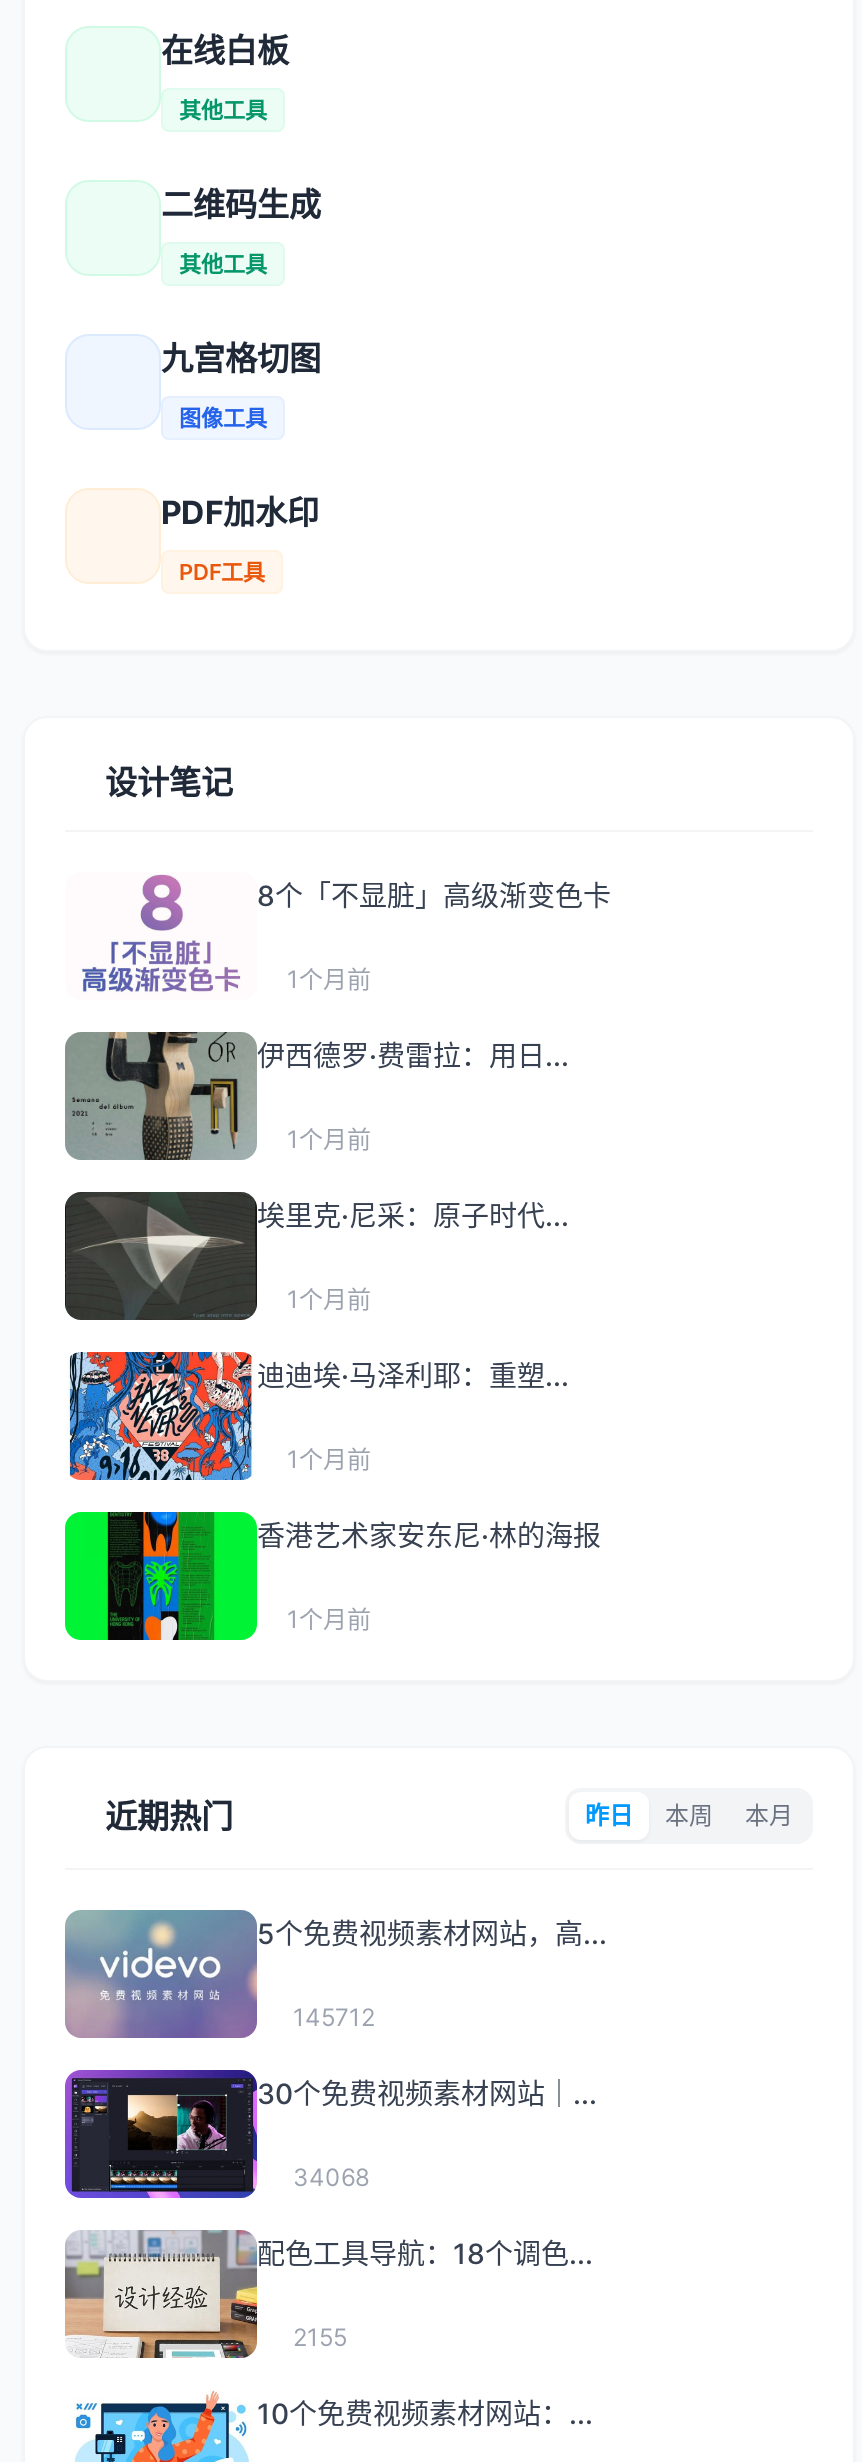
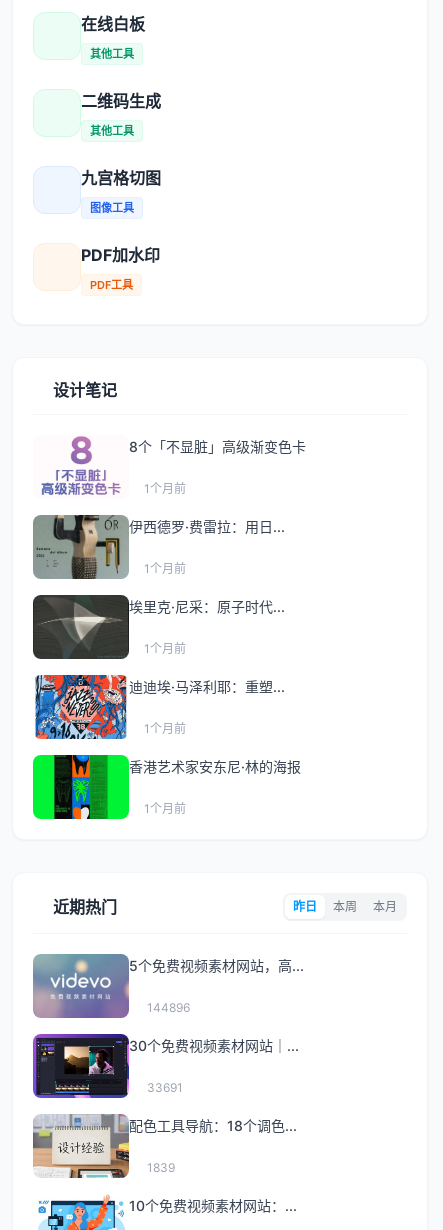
[287,2002,375,2032] 145712 -> [144,1000,190,1015] 144896
[287,2162,369,2192] 34068 -> [144,1080,183,1095] 33691
[287,2322,347,2352] 2155 -> [144,1160,175,1175] 1839

